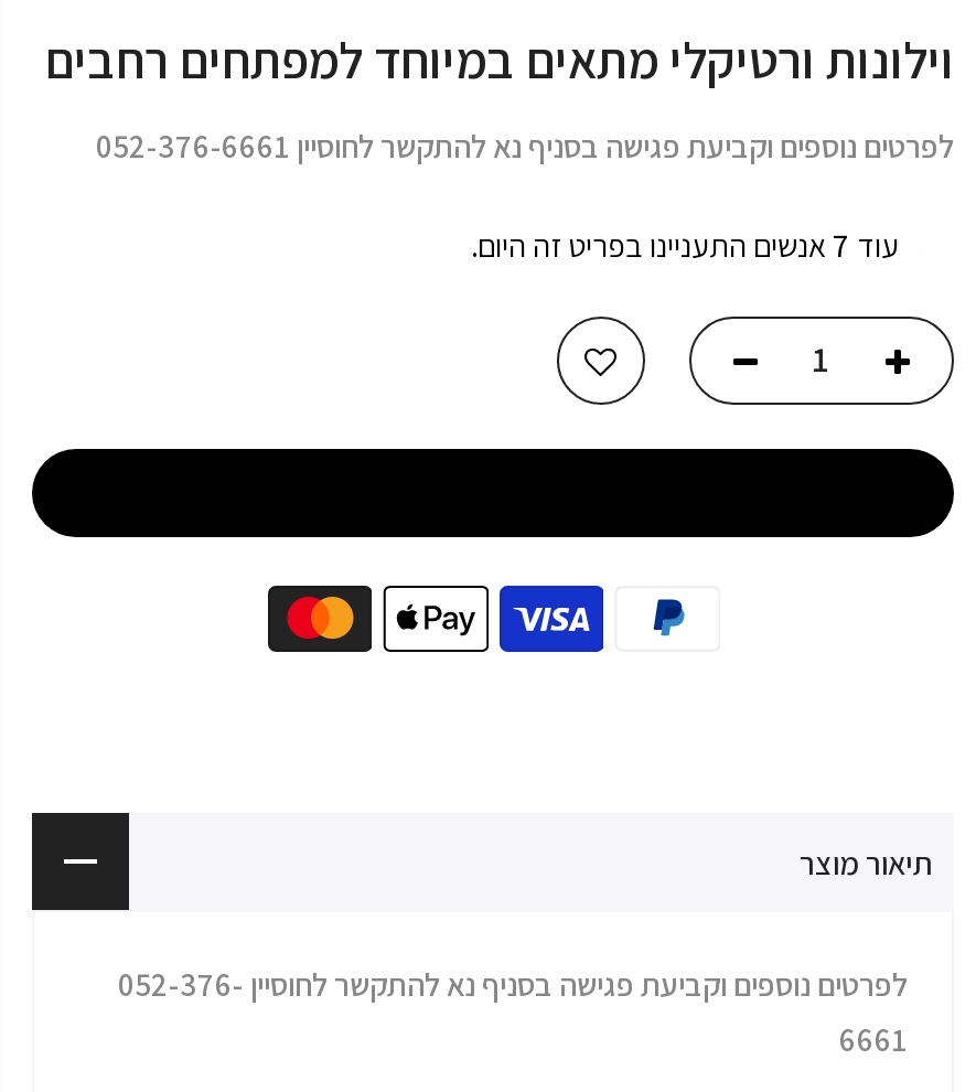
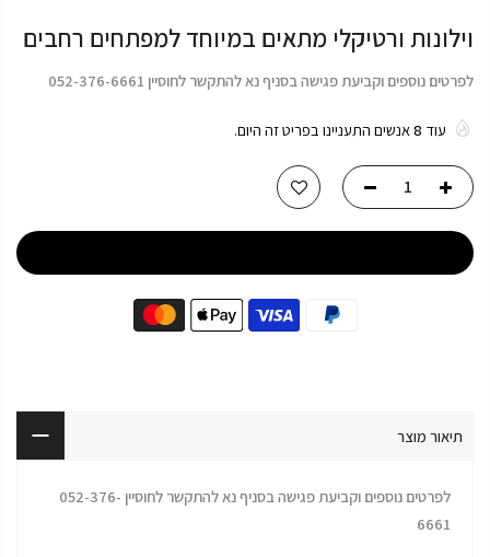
[471,224,899,266] עוד 7 אנשים התעניינו בפריט זה היום. -> [234,119,446,140] עוד 8 אנשים התעניינו בפריט זה היום.

